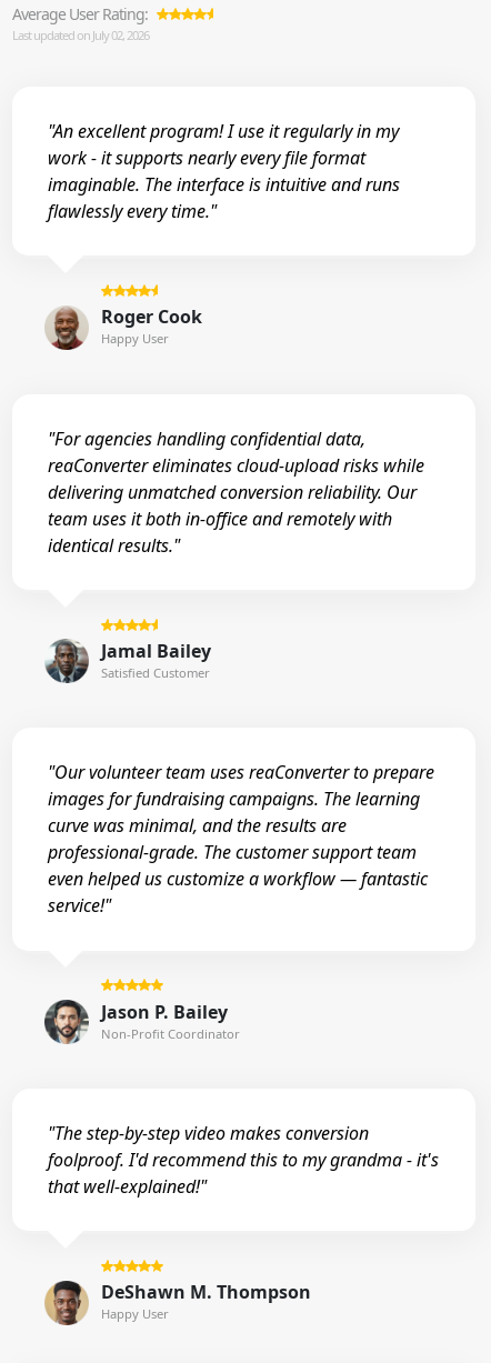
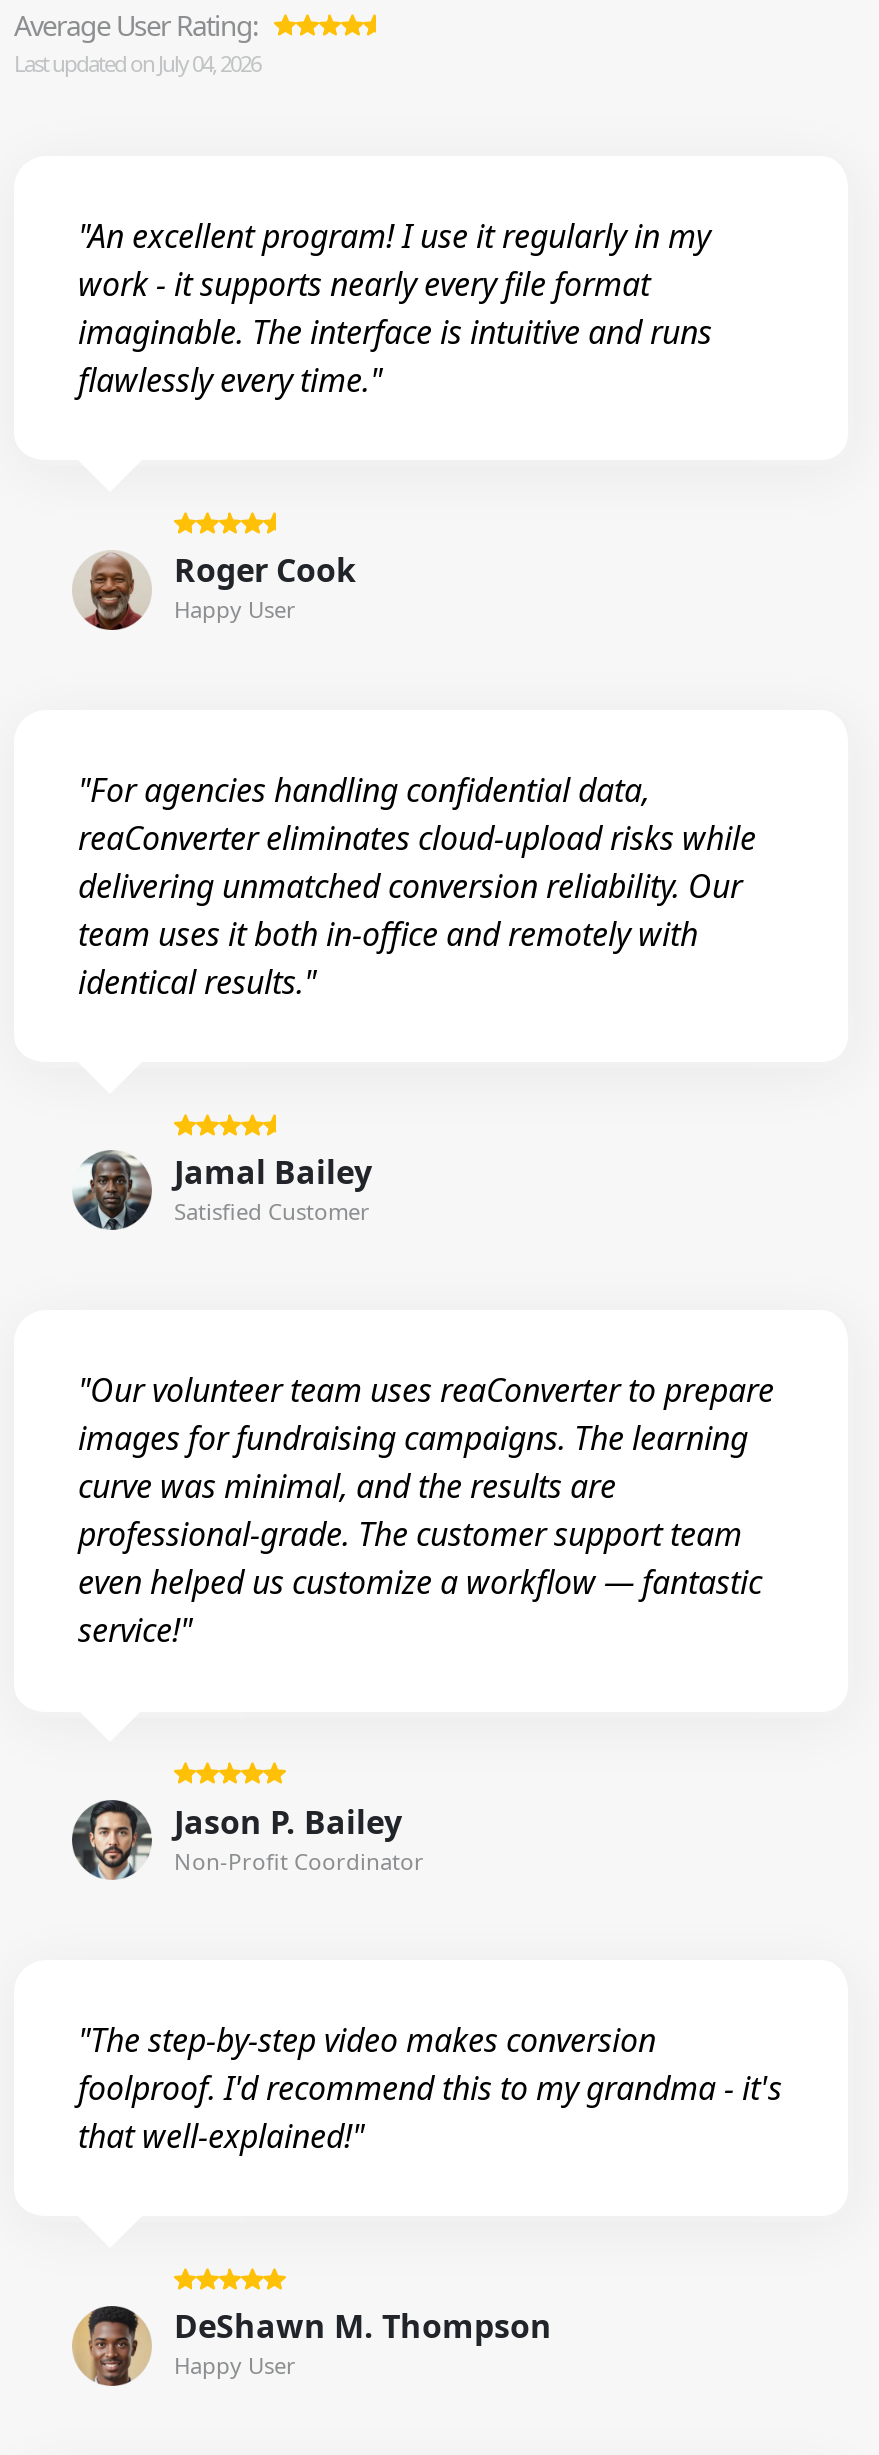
[12,26,149,43] Last updated on July 02, 2026 -> [14,48,260,78] Last updated on July 04, 2026

